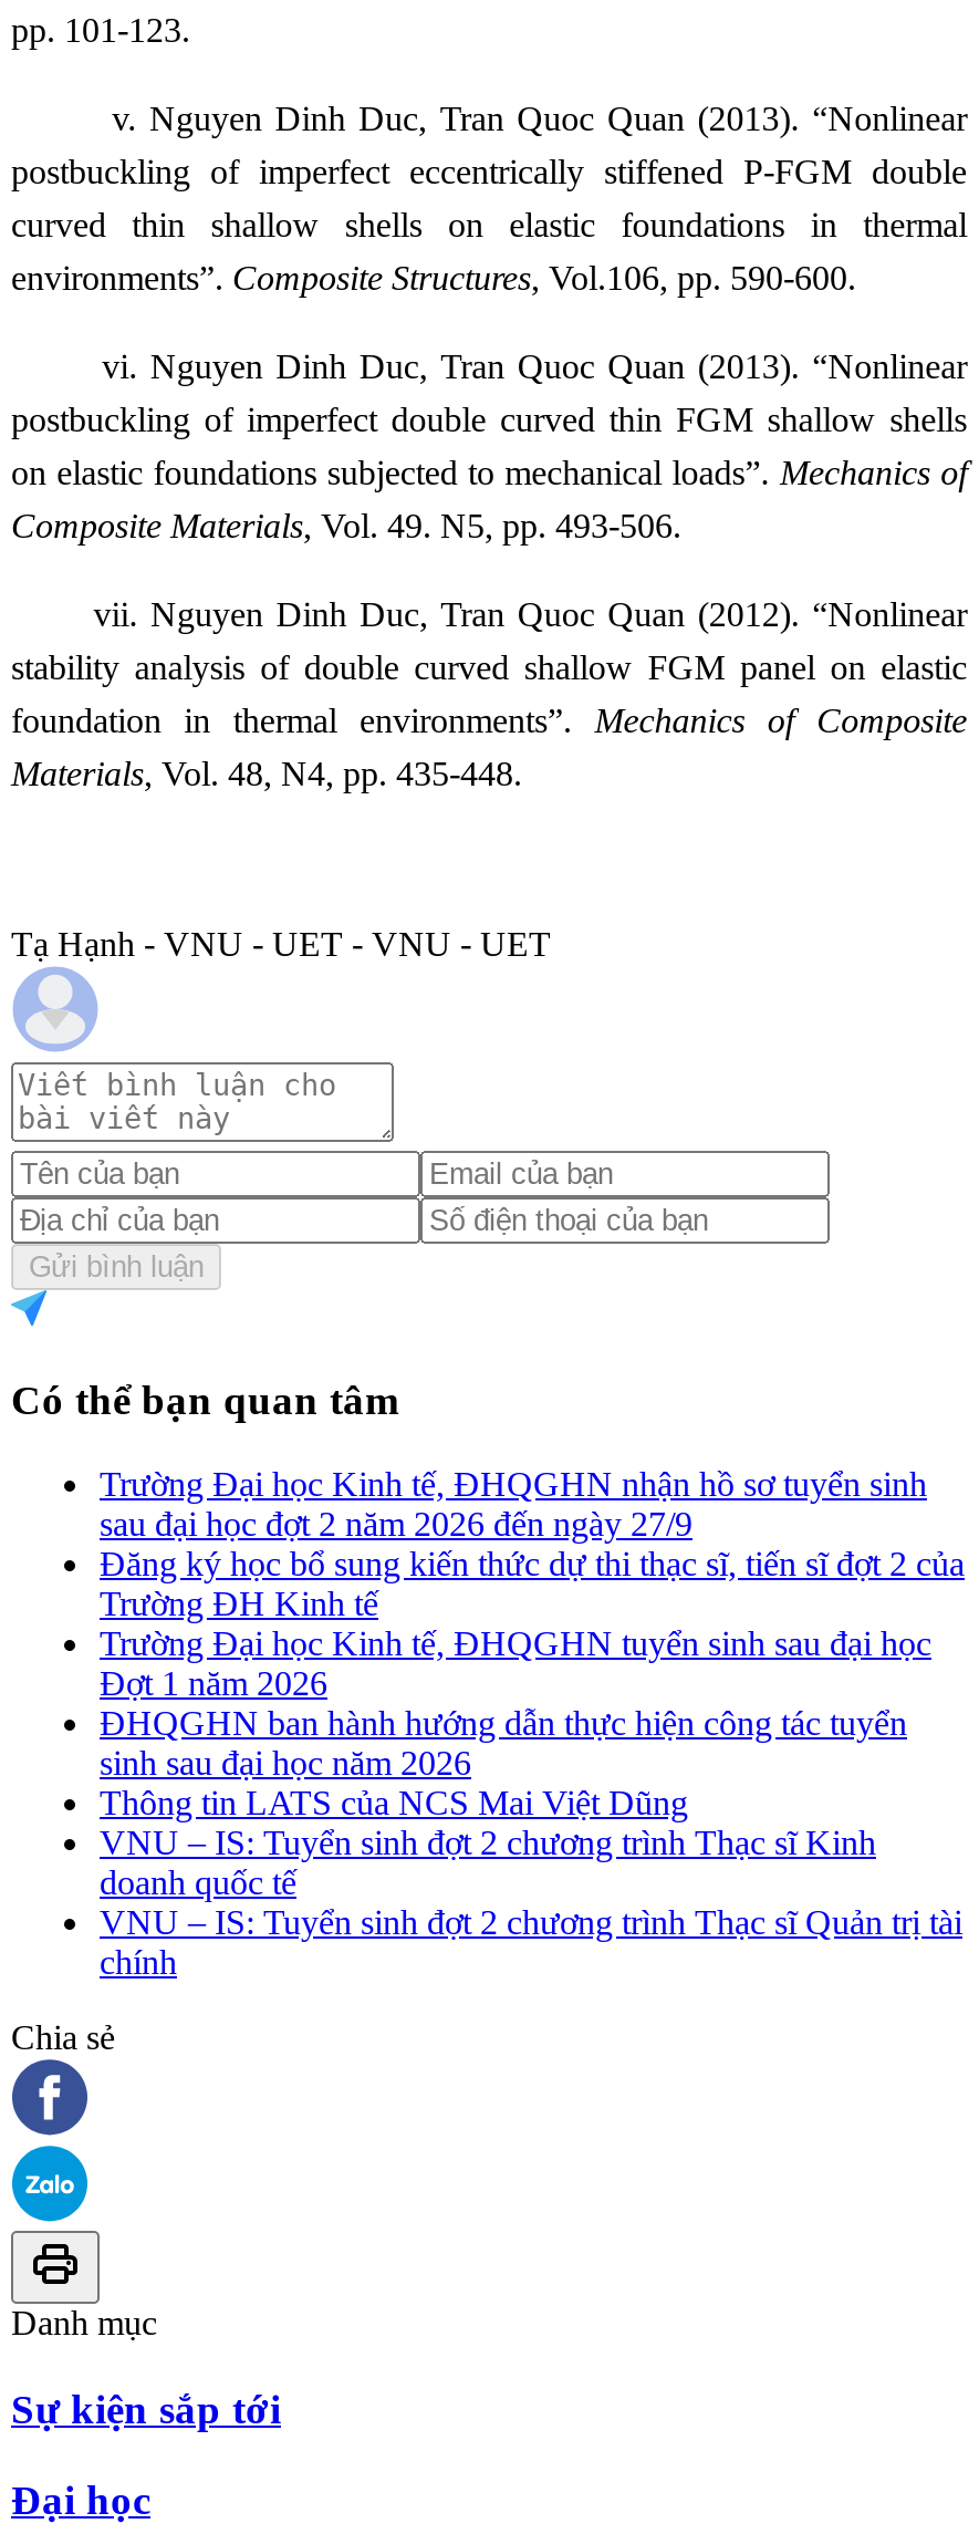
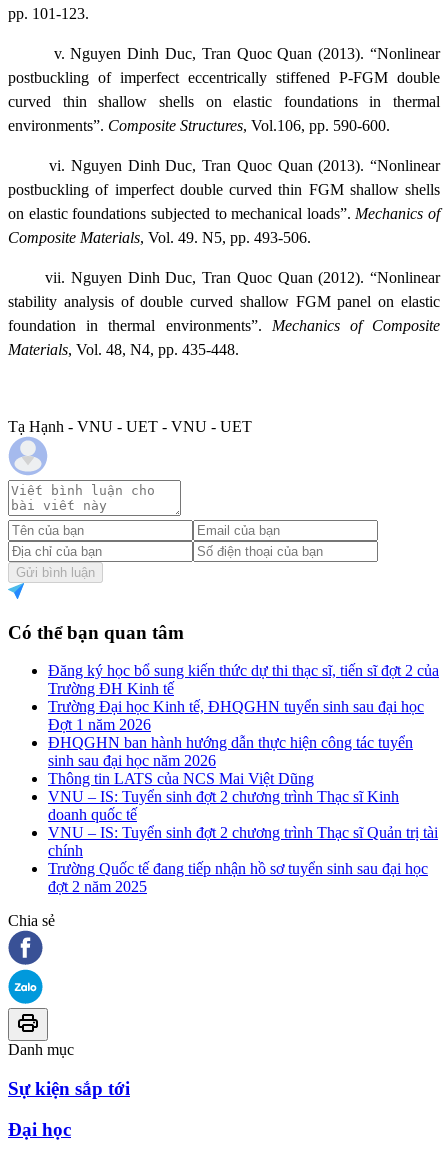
[100,1466,927,1543] Trường Đại học Kinh tế, ĐHQGHN nhận hồ sơ tuyển sinh | sau đại học đợt 2 năm 2026 đến ngày 27/9 -> none
moved [100,1545,965,1981] -> [48,662,439,859]: Đăng ký học bổ sung kiến thức dự thi thạc sĩ, tiến sĩ đợt 2 của | Trường ĐH Kinh tế | Trường Đại học Kinh tế, ĐHQGHN tuyển sinh sau đại học | ... | VNU – IS: Tuyển sinh đợt 2 chương trình Thạc sĩ Quản trị tài | chính
none -> [48,860,428,895] Trường Quốc tế đang tiếp nhận hồ sơ tuyển sinh sau đại học | đợt 2 năm 2025

